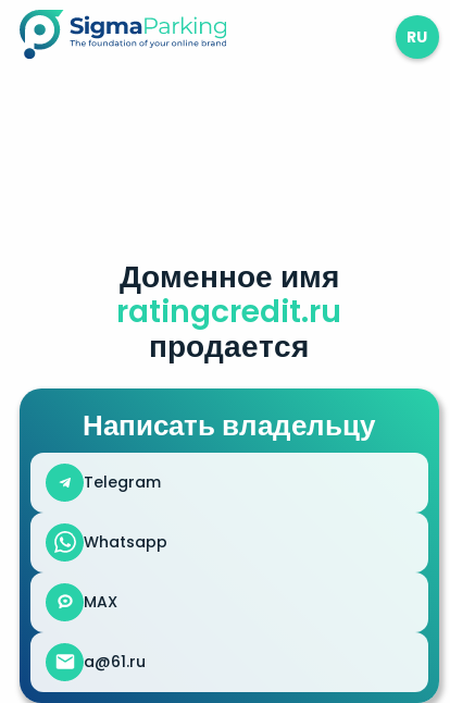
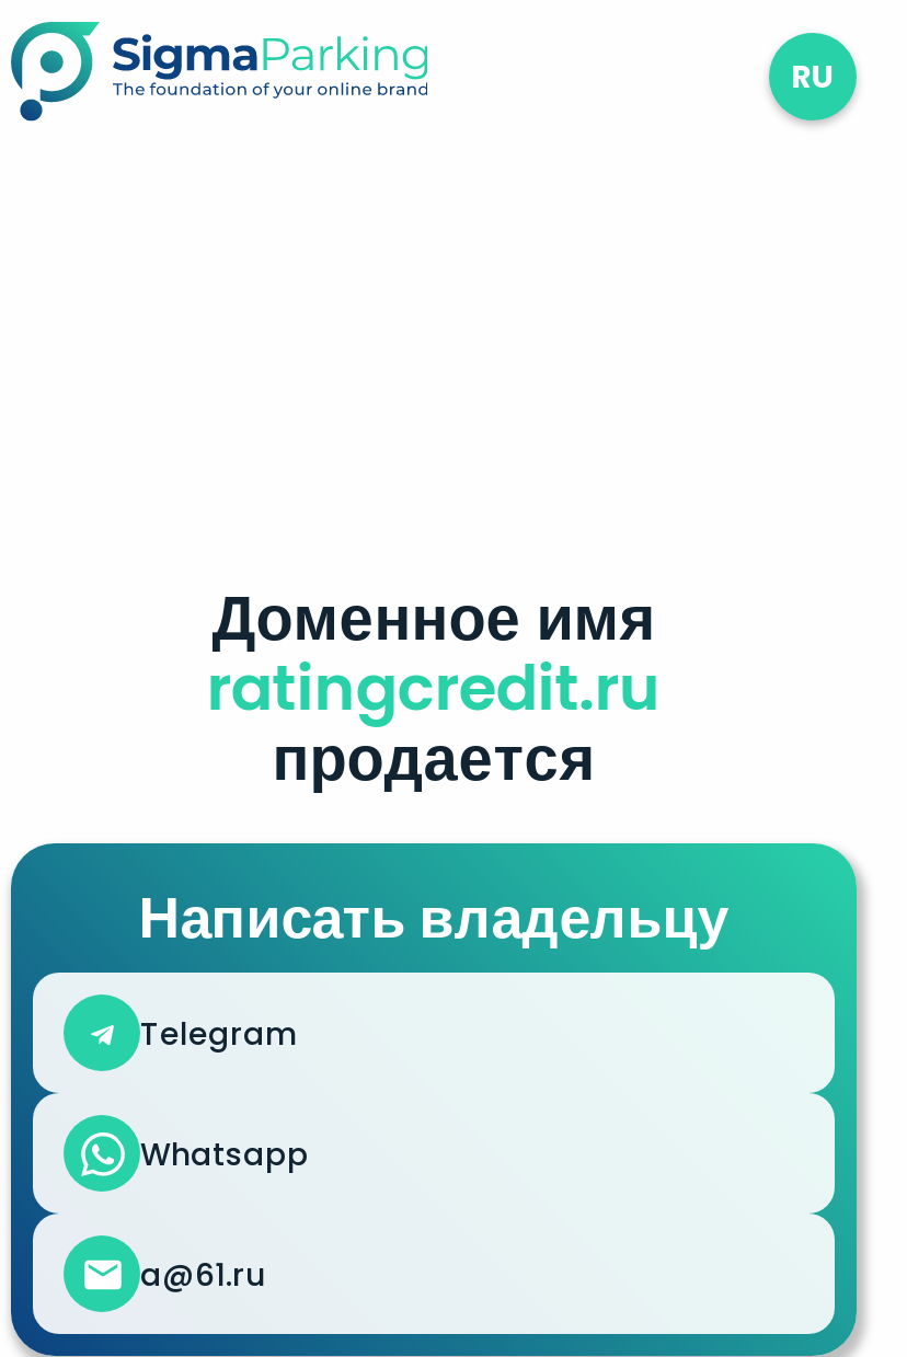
moved [83,254,375,553] -> [139,574,728,1175]: Доменное имя | ratingcredit.ru | продается | Написать владельцу | Telegram | Whatsapp
[84,591,117,613] MAX -> none

